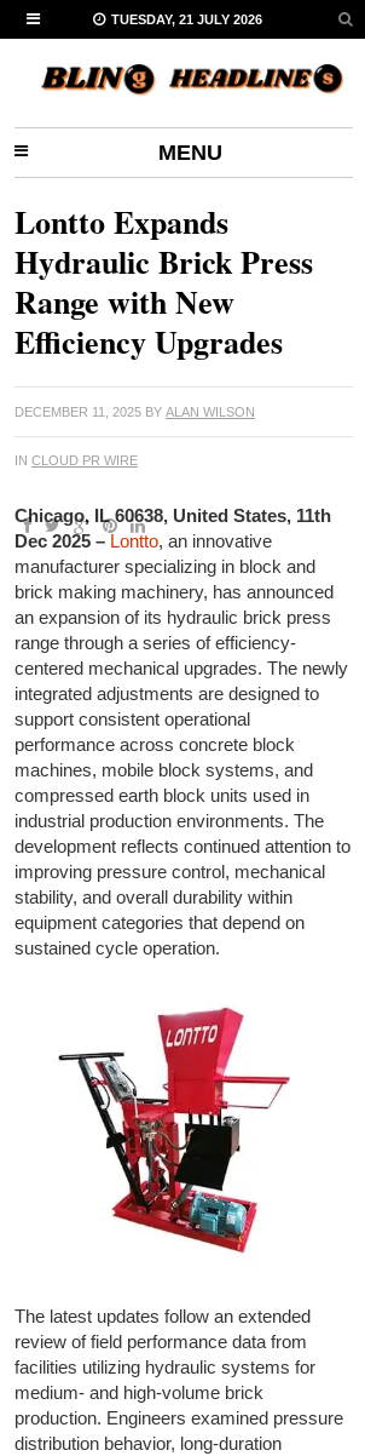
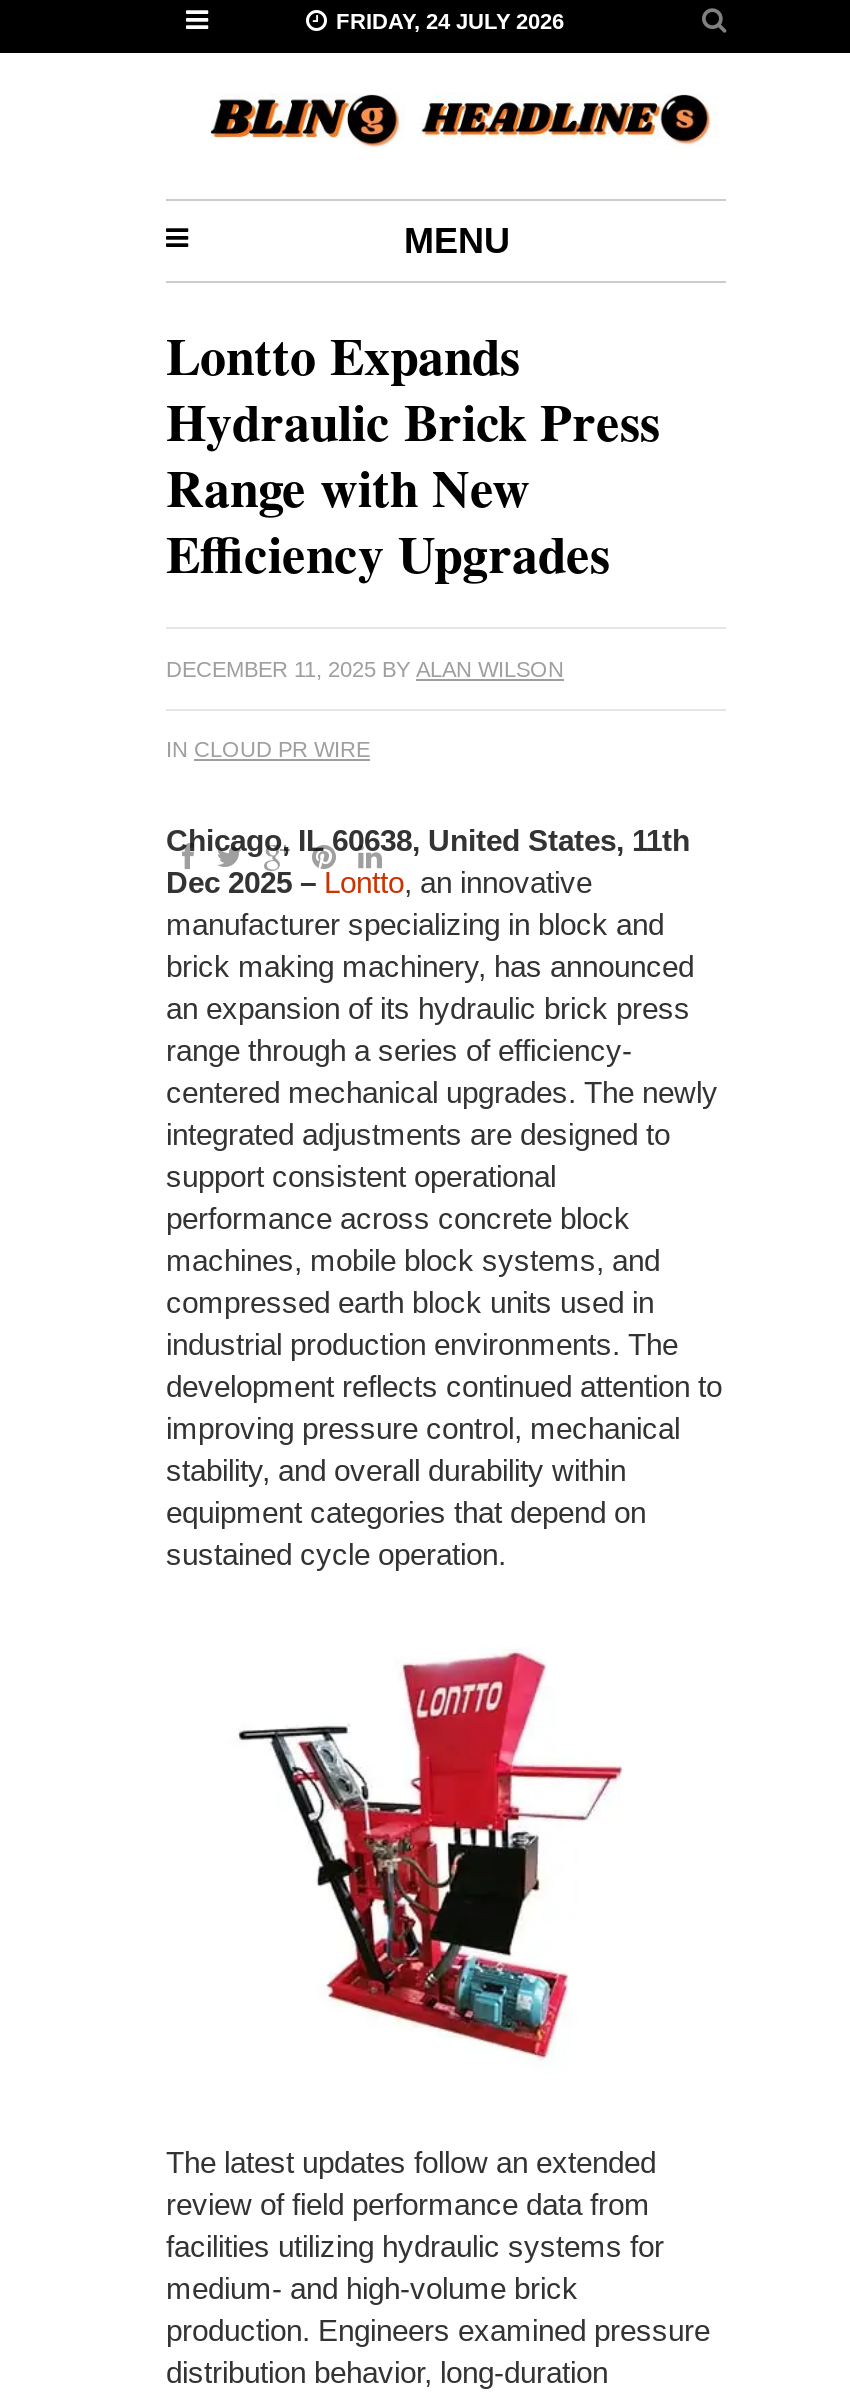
[111,12,262,27] TUESDAY, 21 JULY 2026 -> [336,9,564,33] FRIDAY, 24 JULY 2026

